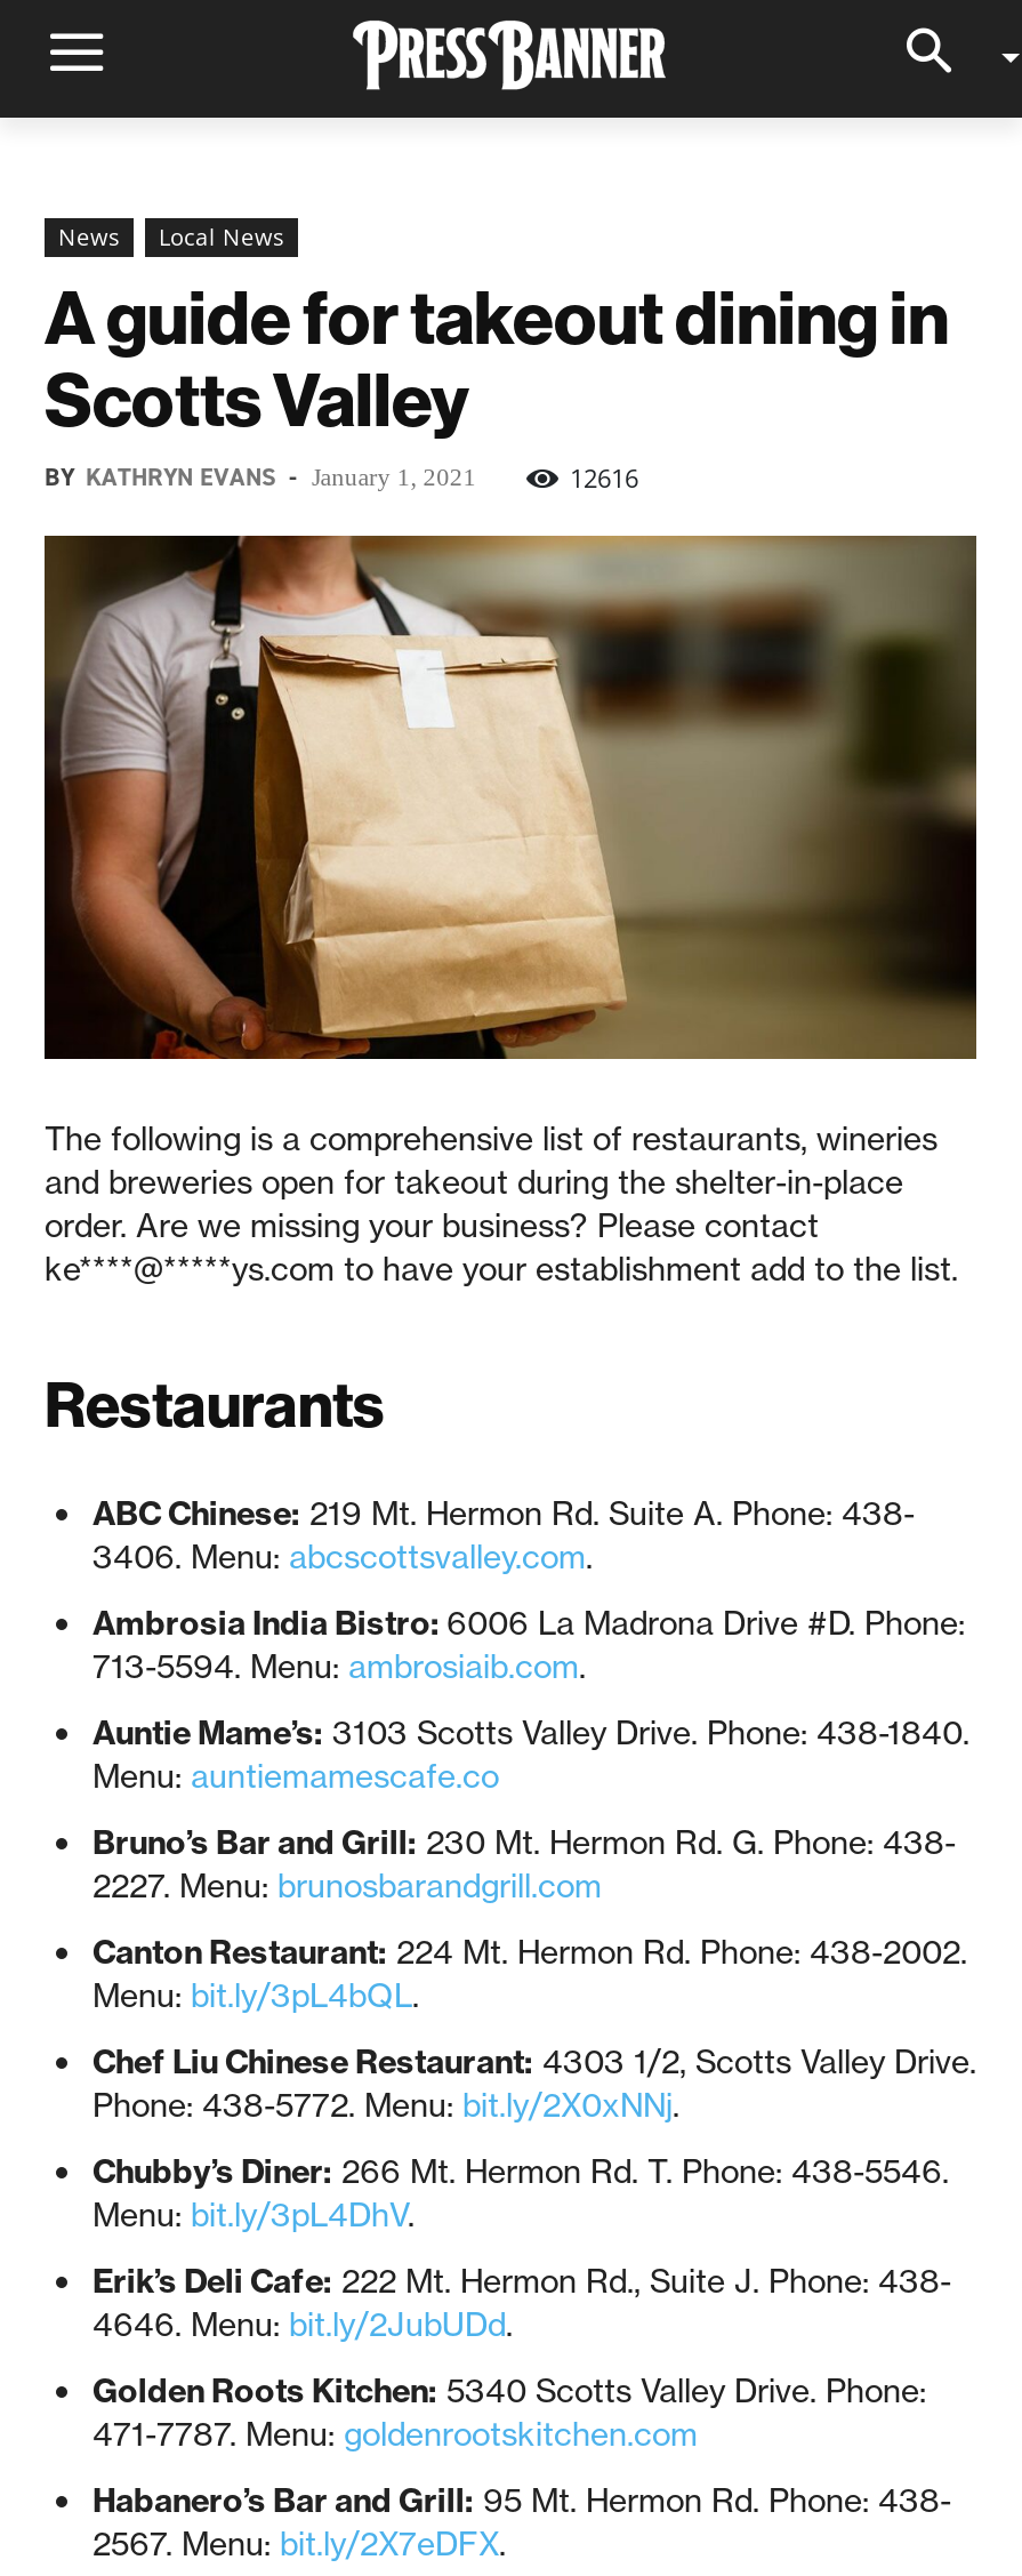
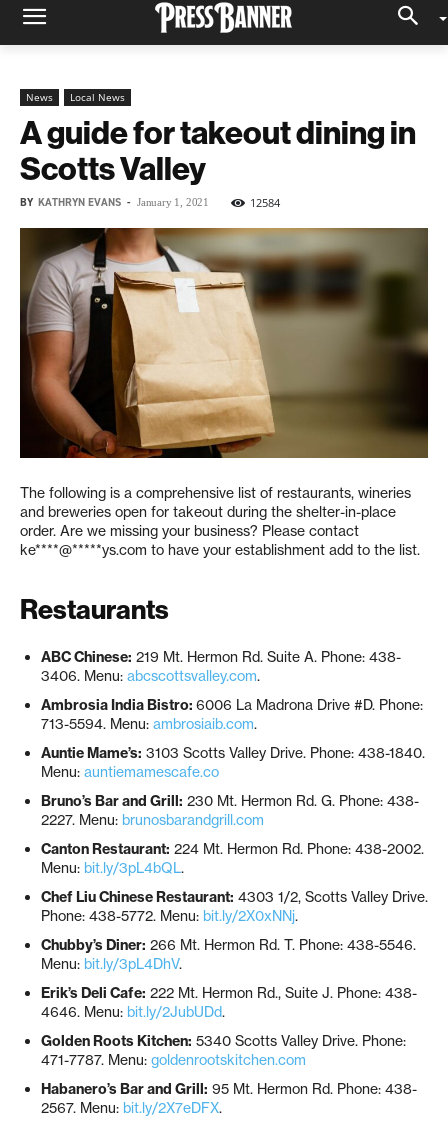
[570,460,638,495] 12616 -> [250,195,280,210] 12584

